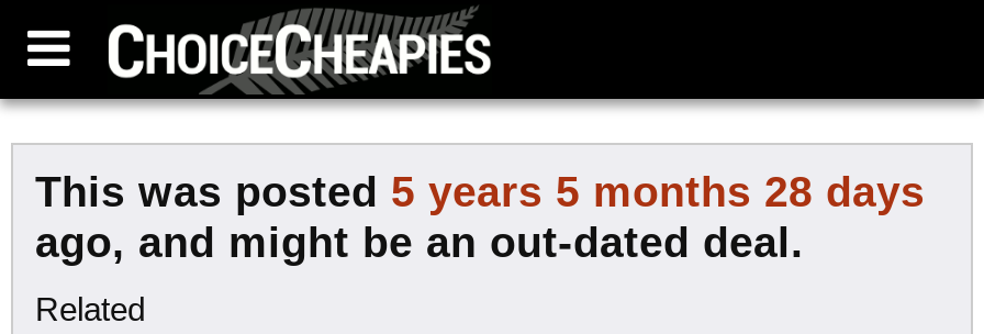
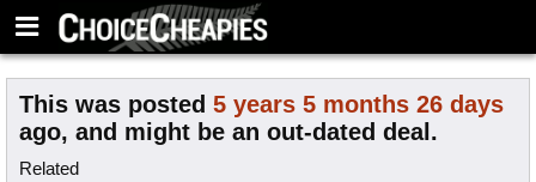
[35,167,925,215] This was posted 5 years 5 months 28 days -> [19,91,504,117] This was posted 5 years 5 months 26 days

